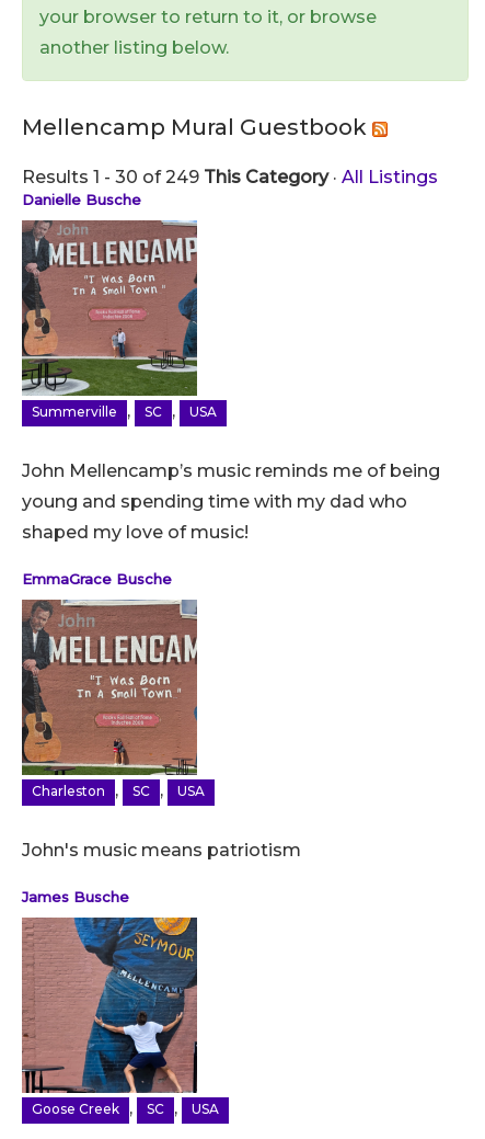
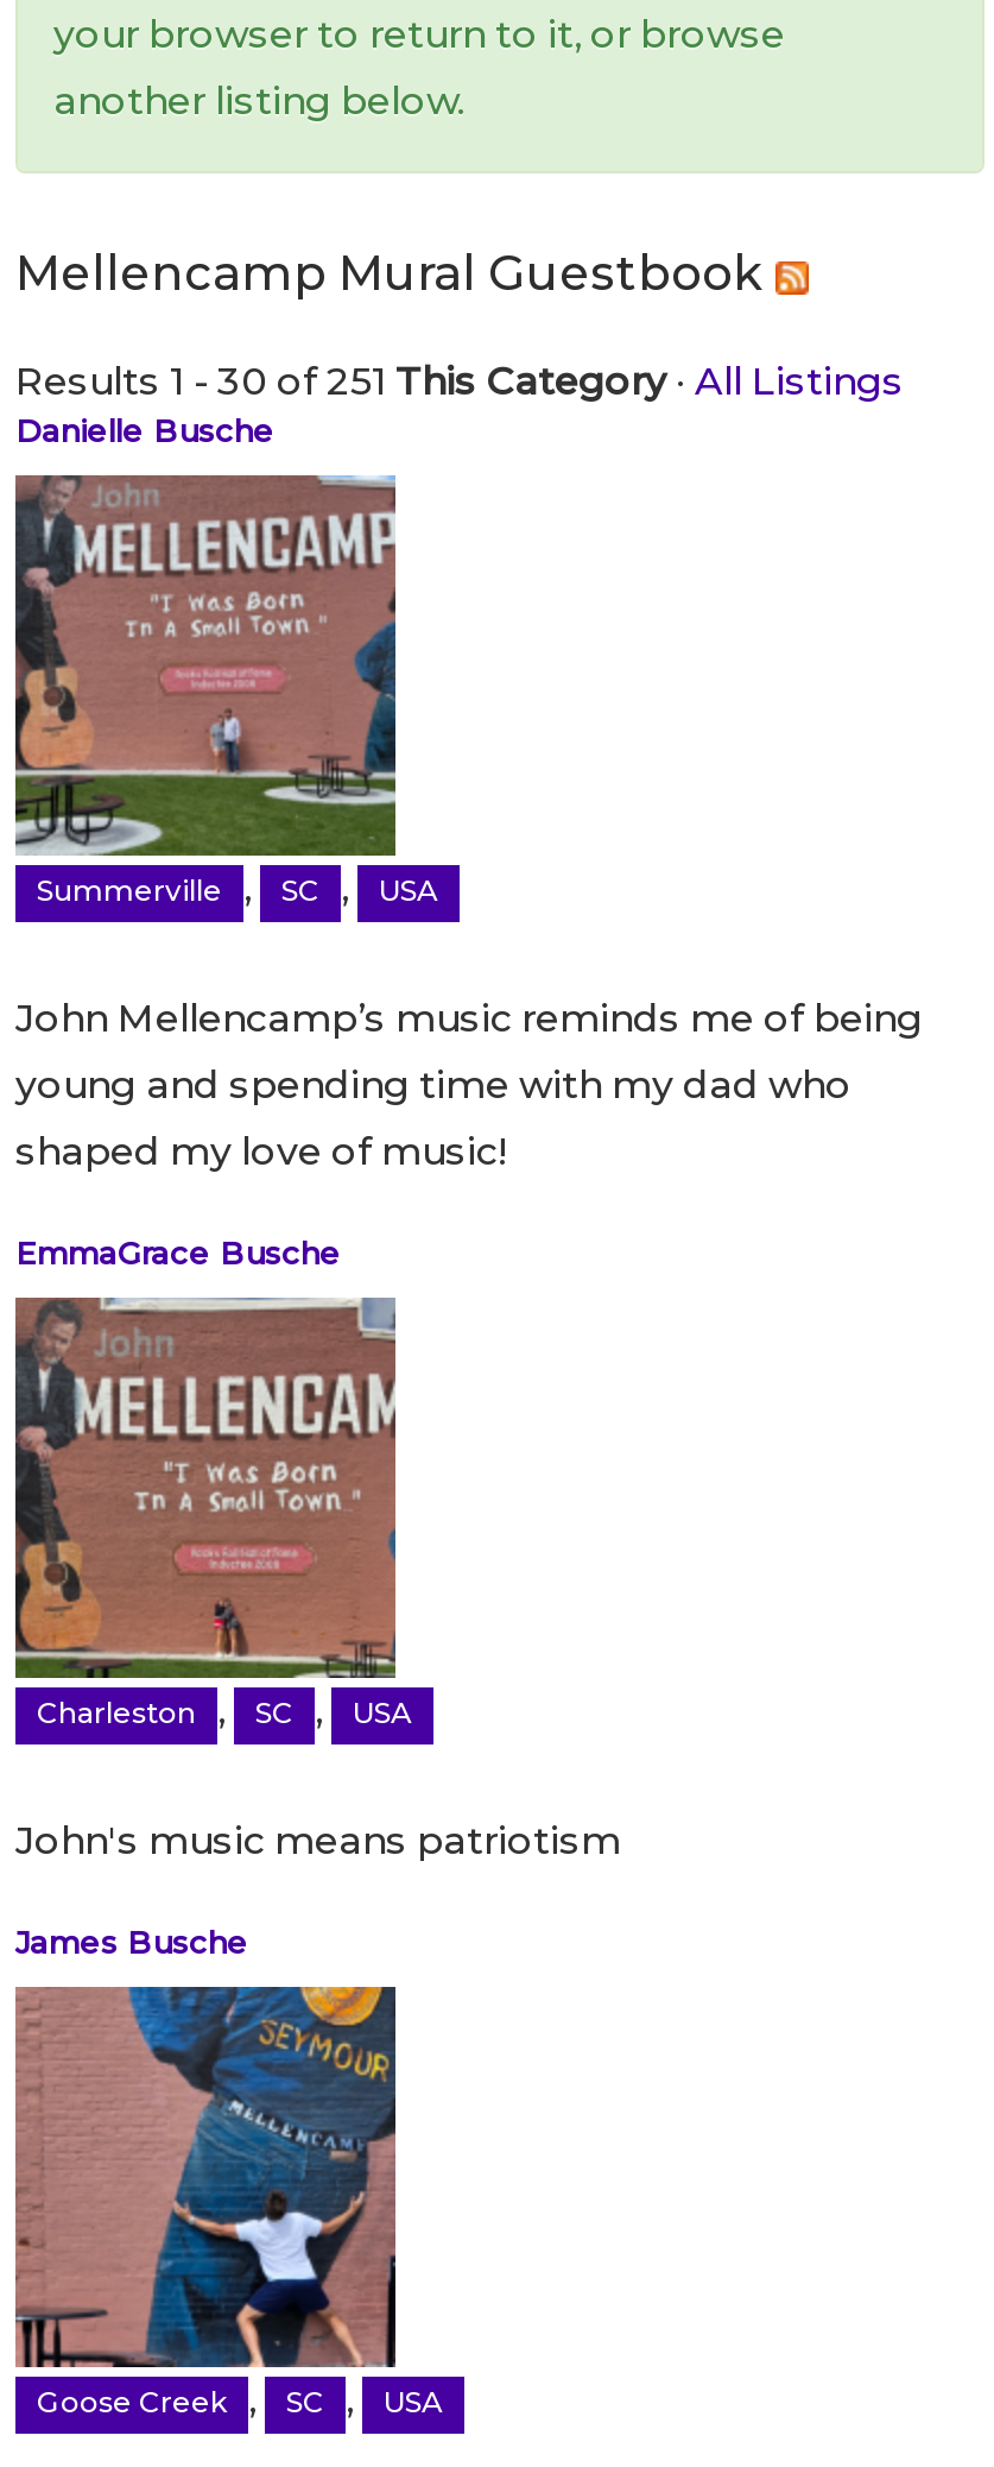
[22,167,438,187] Results 1 - 30 of 249 This Category · All Listings -> [15,359,904,404] Results 1 - 30 of 251 This Category · All Listings

